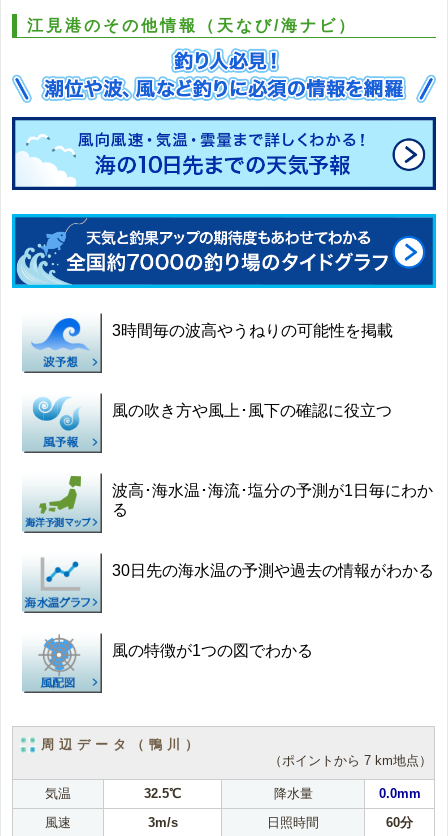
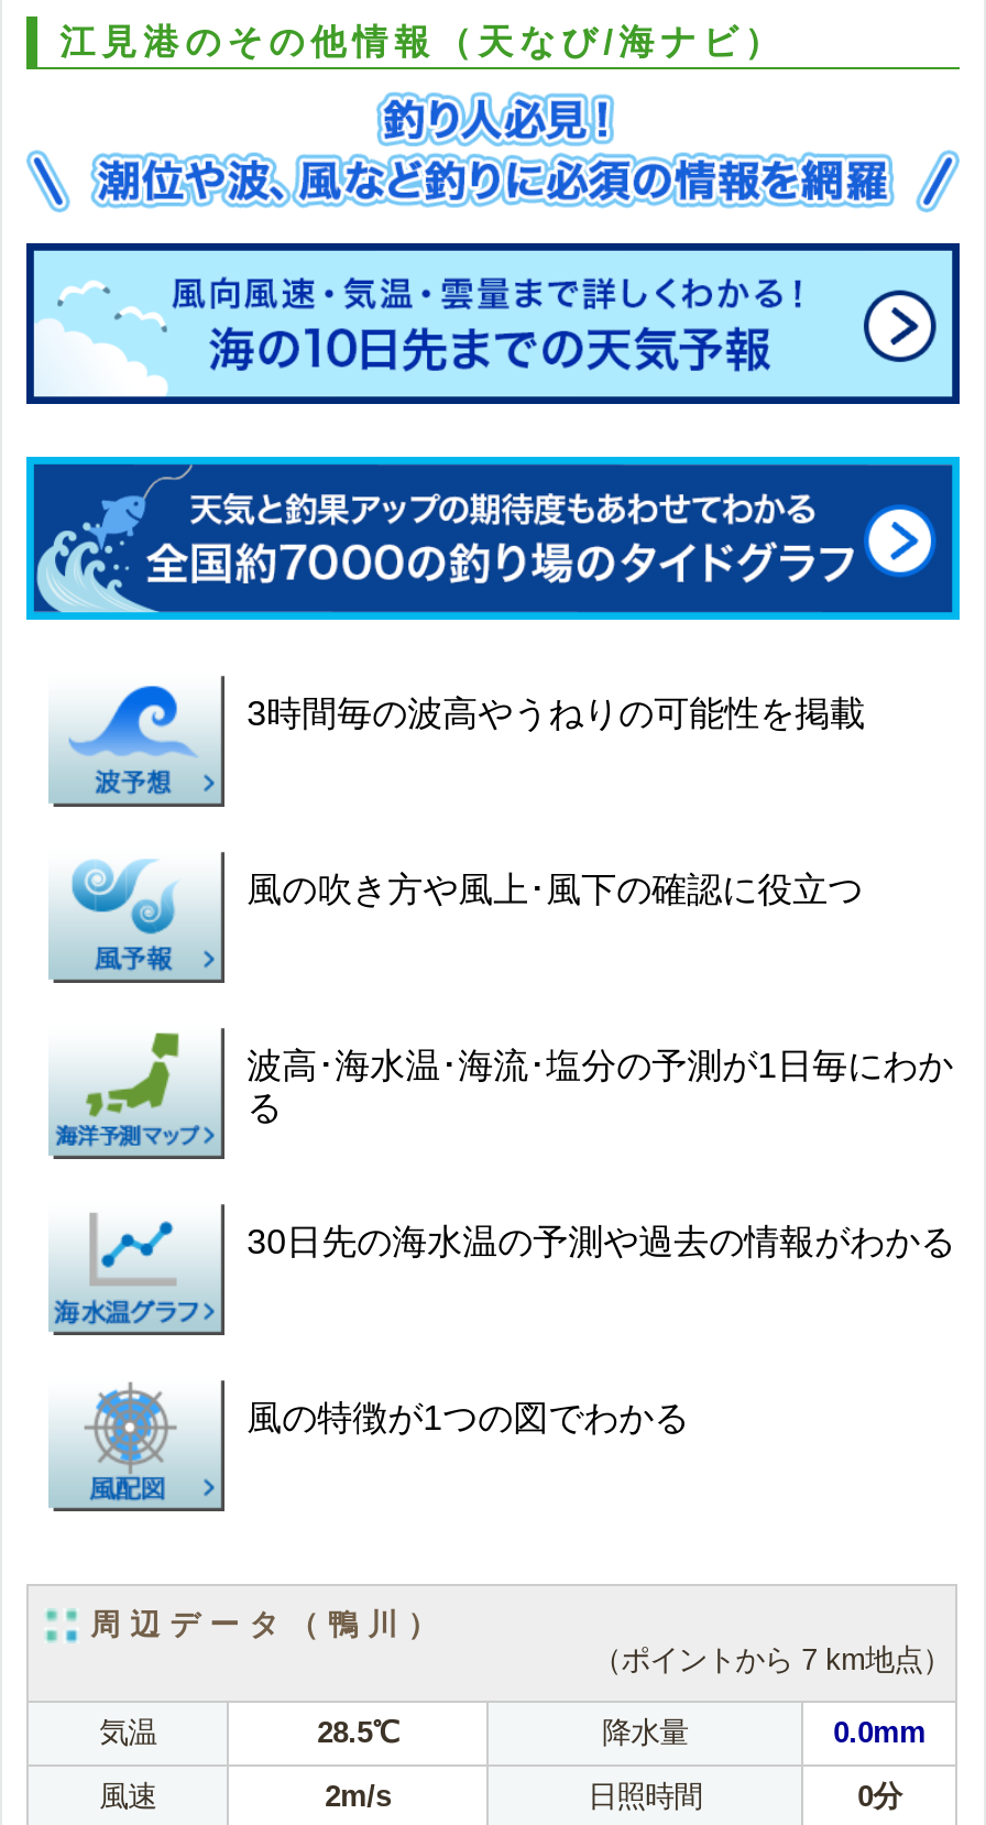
[144,786,181,801] 32.5℃ -> [317,1715,399,1748] 28.5℃
[148,815,178,830] 3m/s -> [325,1779,391,1812] 2m/s
[386,815,413,830] 60分 -> [858,1779,902,1812] 0分

